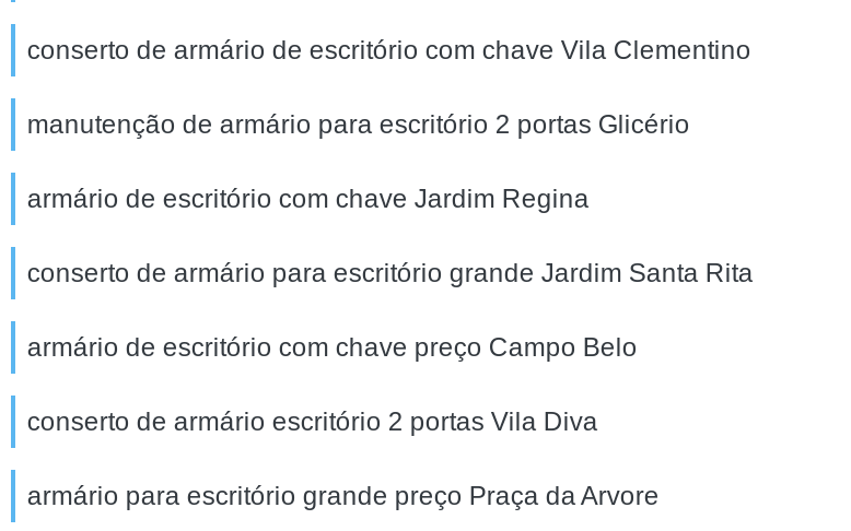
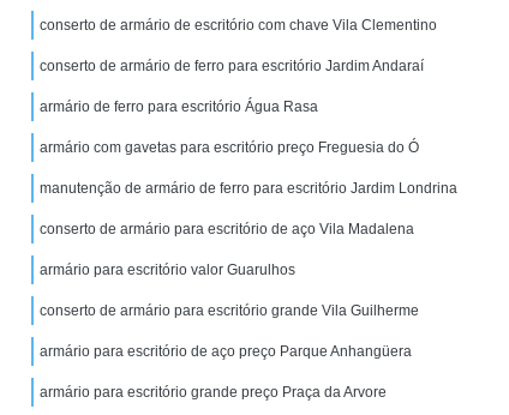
[27,109,753,437] manutenção de armário para escritório 2 portas Glicério | armário de escritório com chave Jardim Regina | conserto de armário para escritório grande Jardim Santa Rita | armário de escritório com chave preço Campo Belo | conserto de armário escritório 2 portas Vila Diva -> [40,57,458,360] conserto de armário de ferro para escritório Jardim Andaraí | armário de ferro para escritório Água Rasa | armário com gavetas para escritório preço Freguesia do Ó | manutenção de armário de ferro para escritório Jardim Londrina | conserto de armário para escritório de aço Vila Madalena | armário para escritório valor Guarulhos | conserto de armário para escritório grande Vila Guilherme | armário para escritório de aço preço Parque Anhangüera

